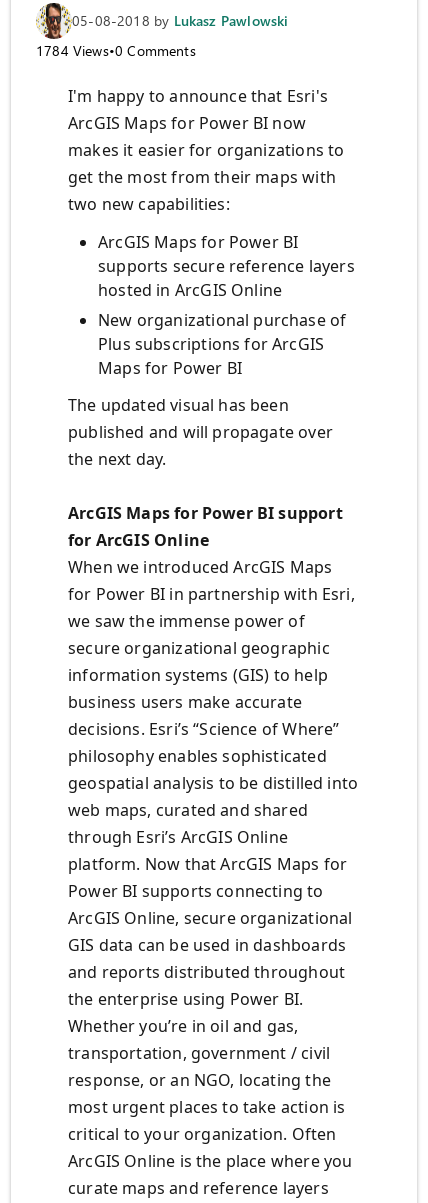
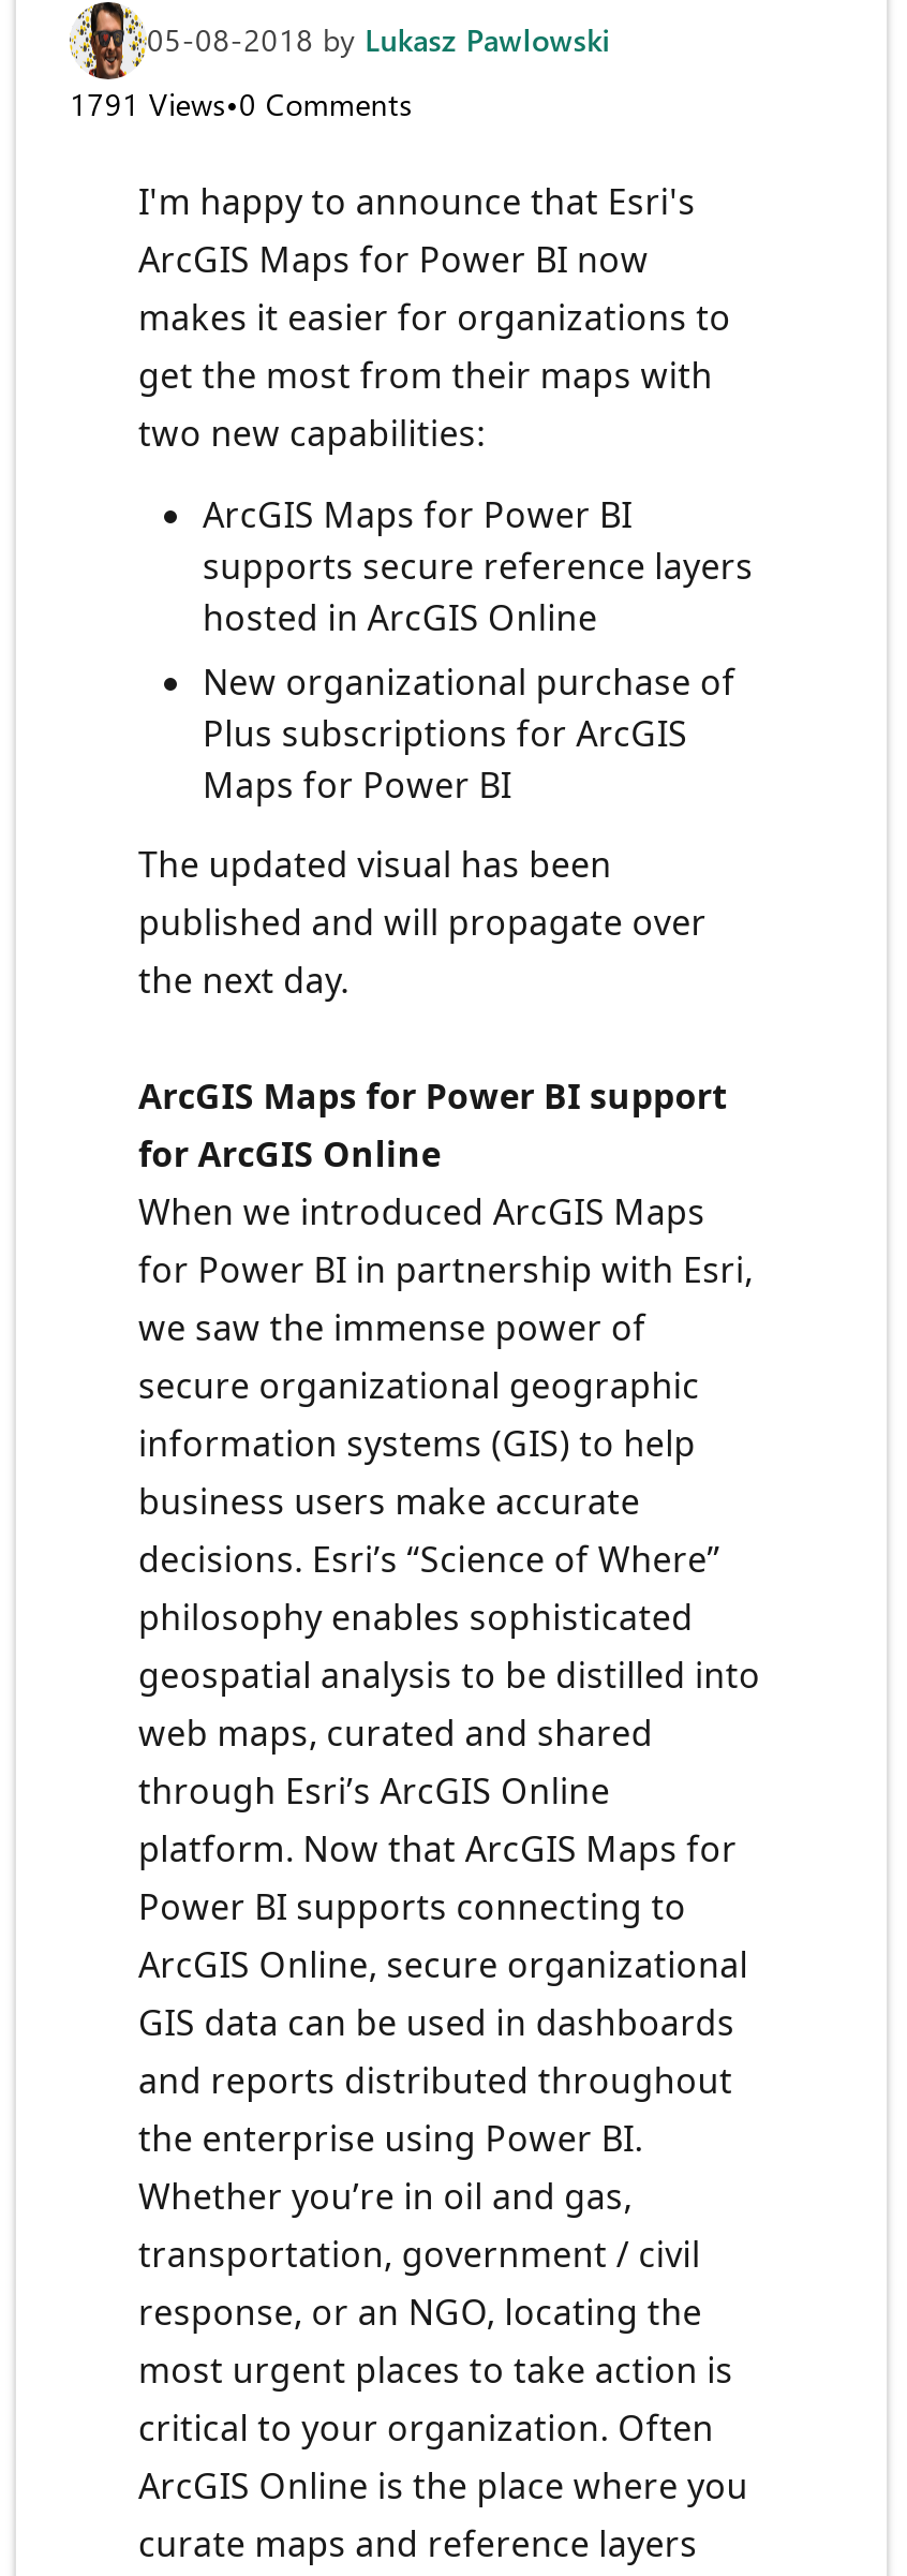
[36,41,196,60] 1784 Views•0 Comments -> [70,85,412,125] 1791 Views•0 Comments

